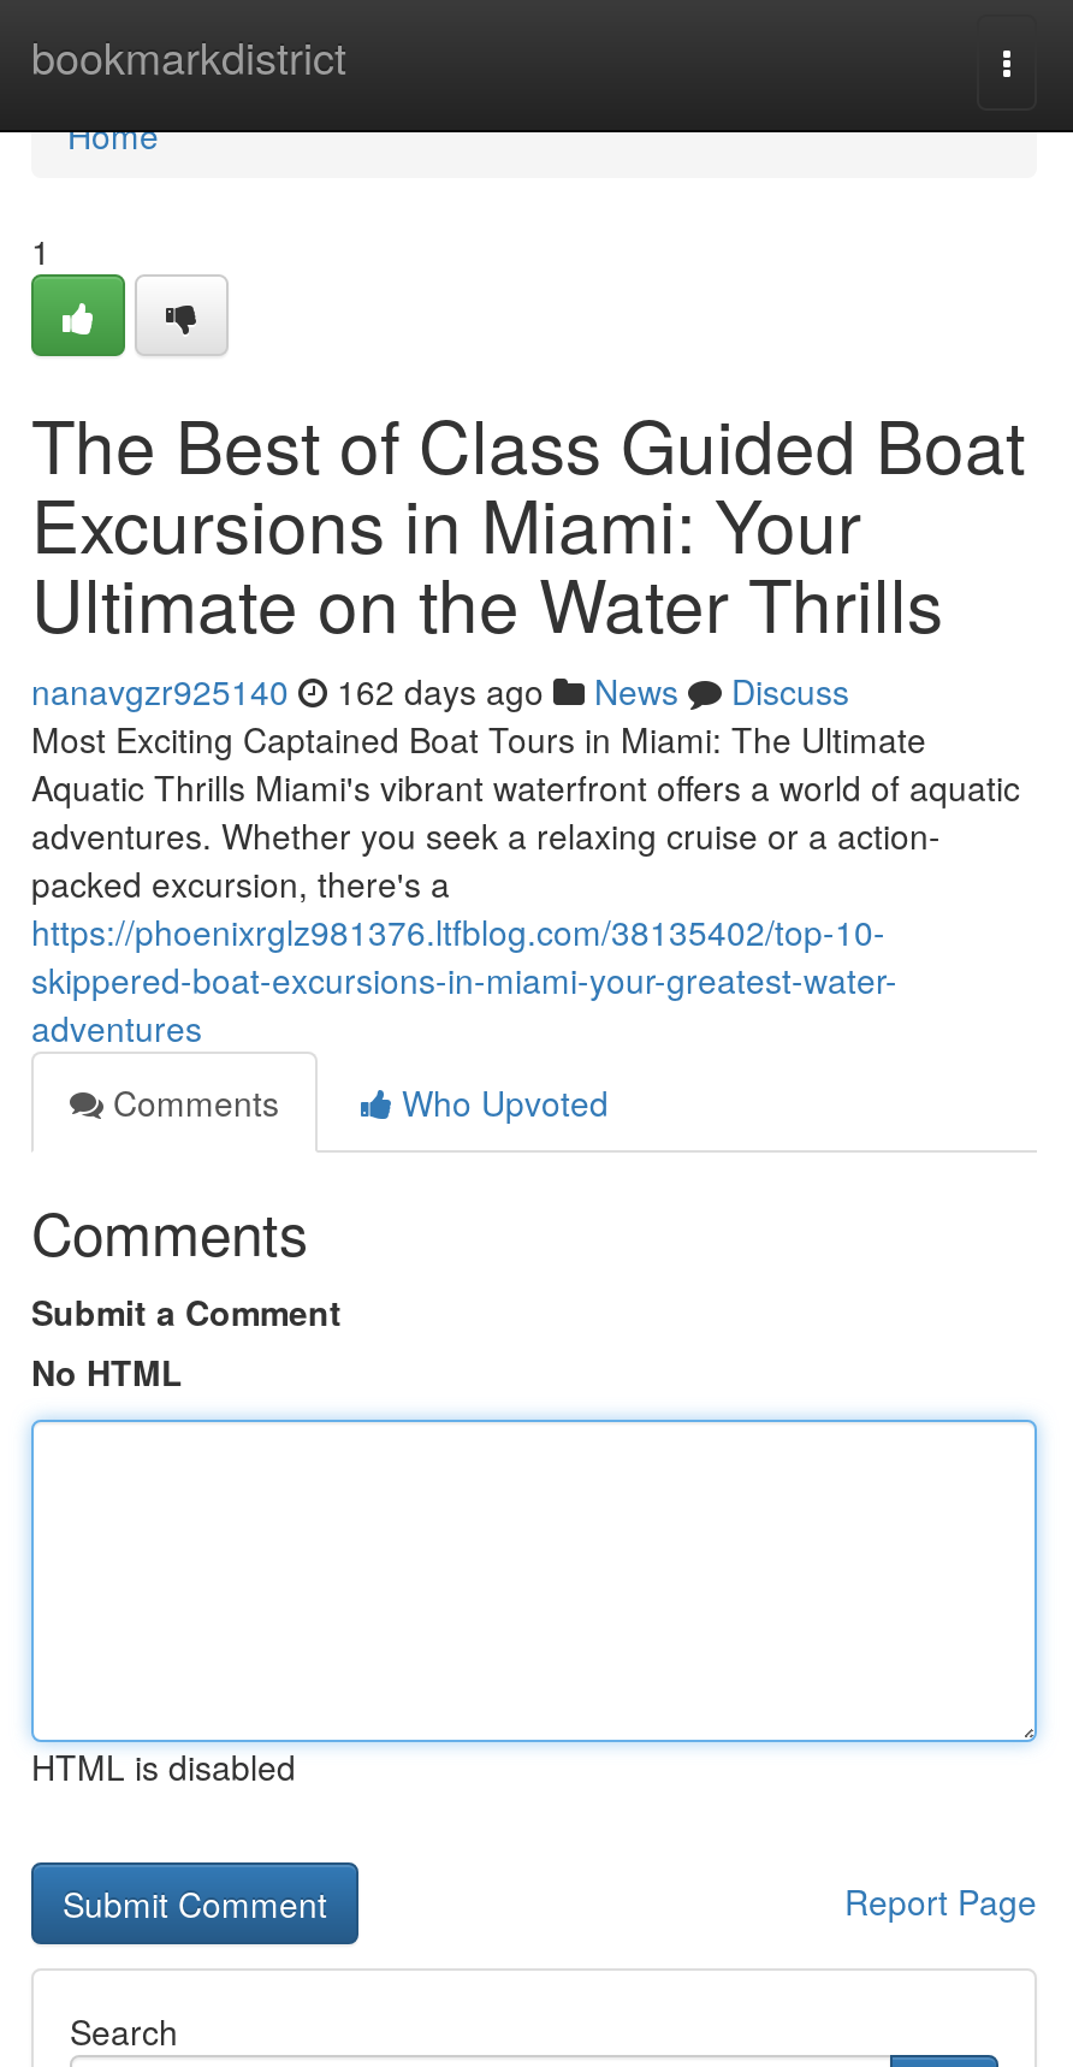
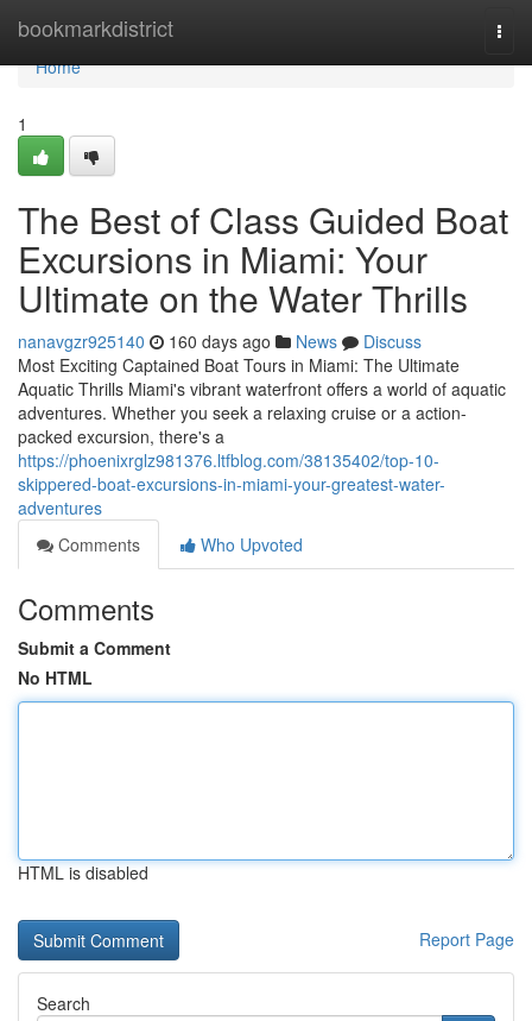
[31,667,849,715] nanavgzr925140 162 days ago News Discuss -> [18,329,422,353] nanavgzr925140 160 days ago News Discuss

